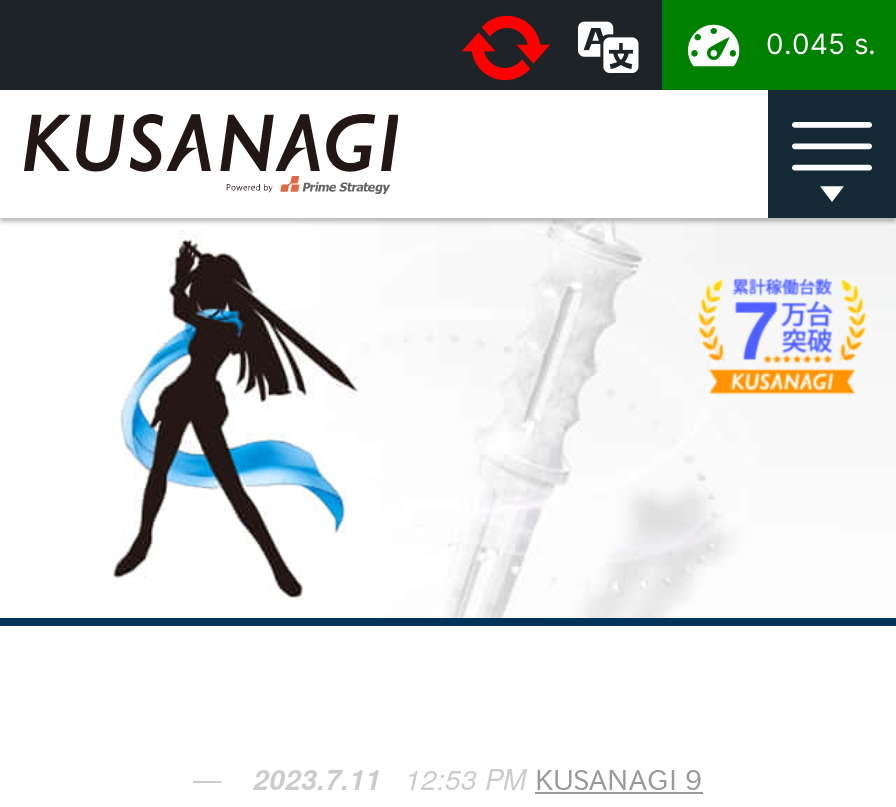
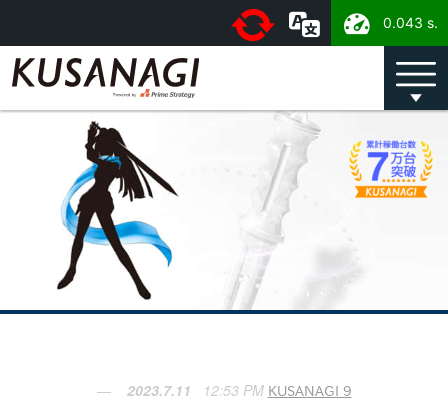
[766,26,876,60] 0.045 s. -> [383,14,438,31] 0.043 s.

